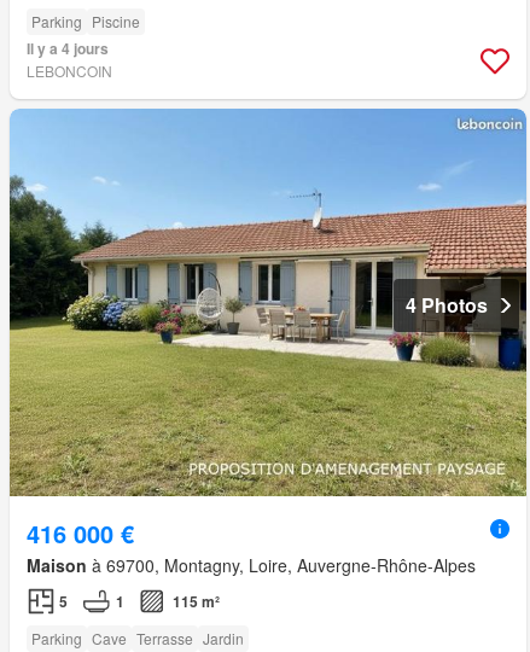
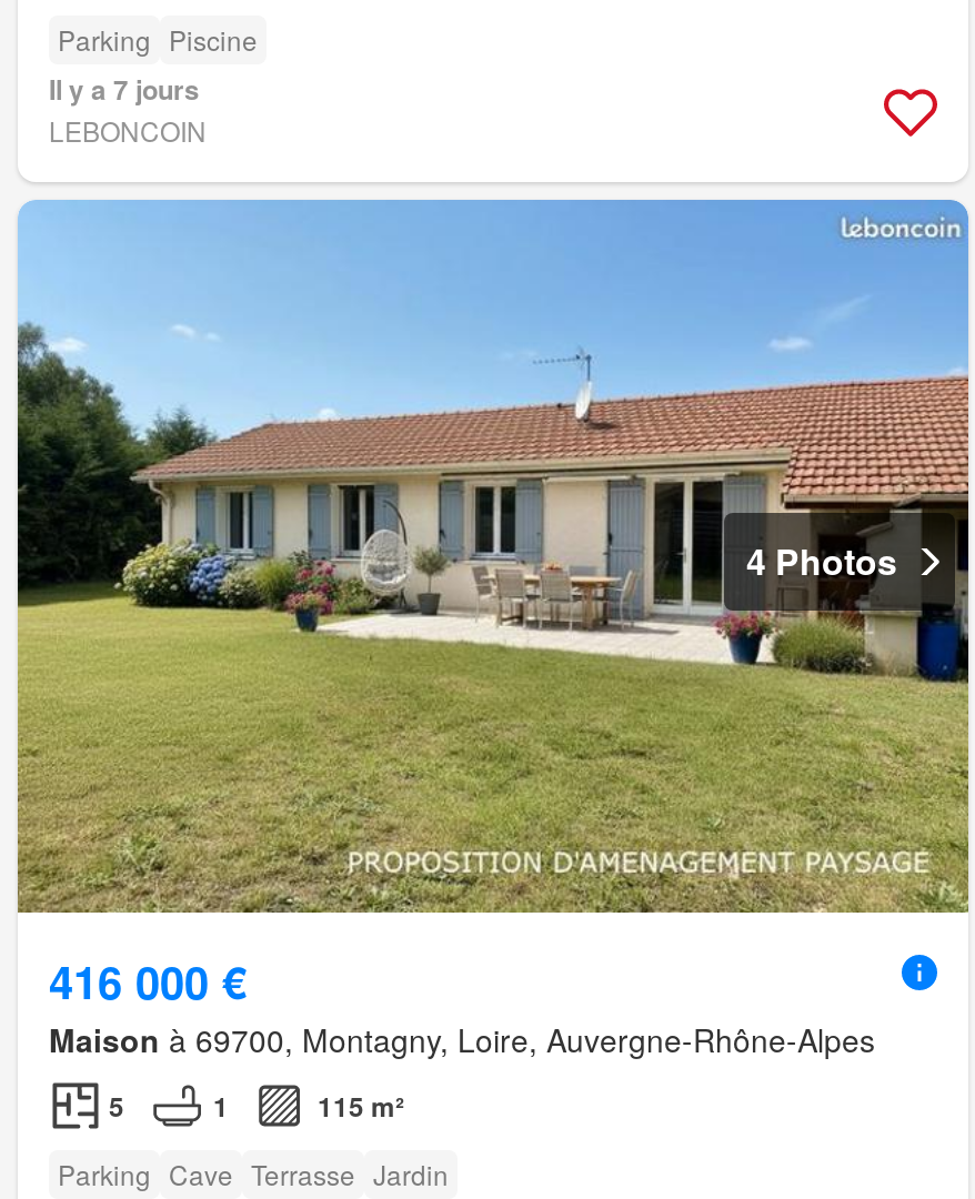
[27,38,109,60] Il y a 4 jours -> [49,70,200,110] Il y a 7 jours

